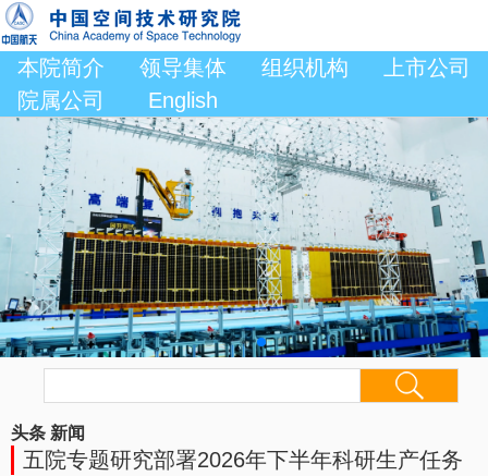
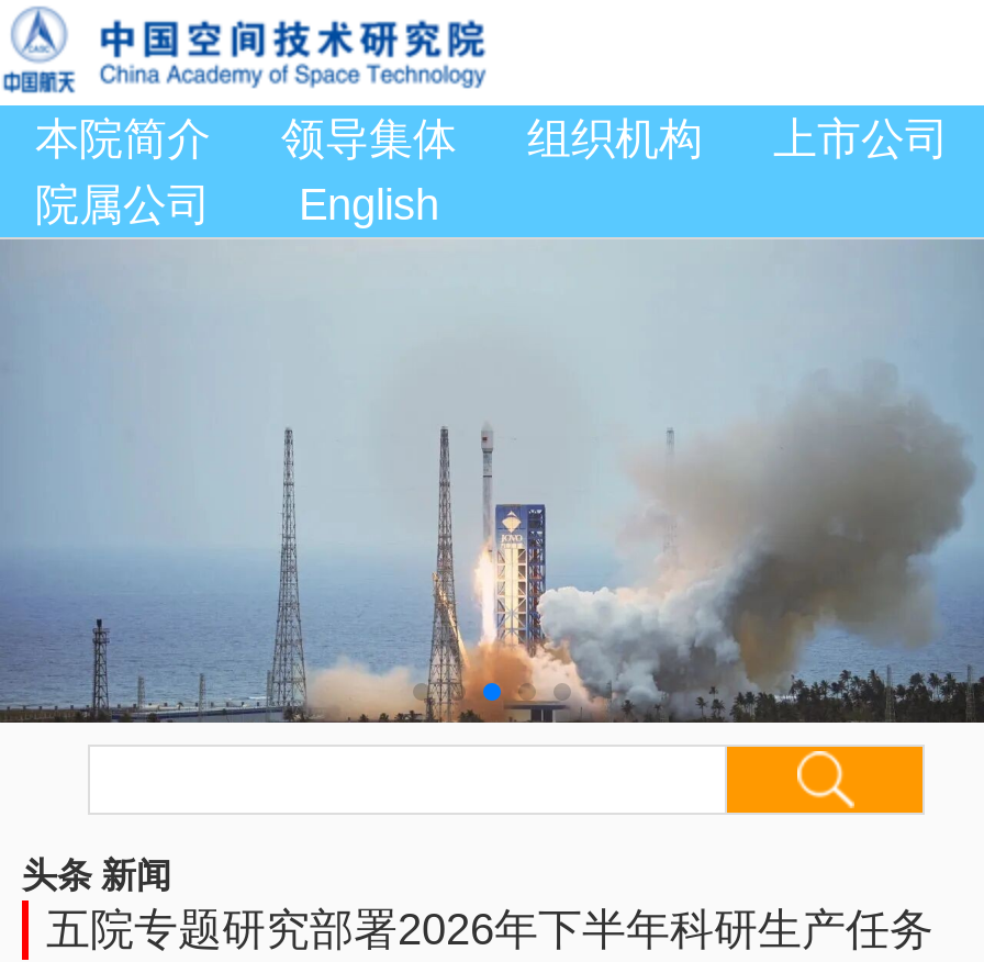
[3,118,485,358] [image] -> [7,237,977,725] [image]

